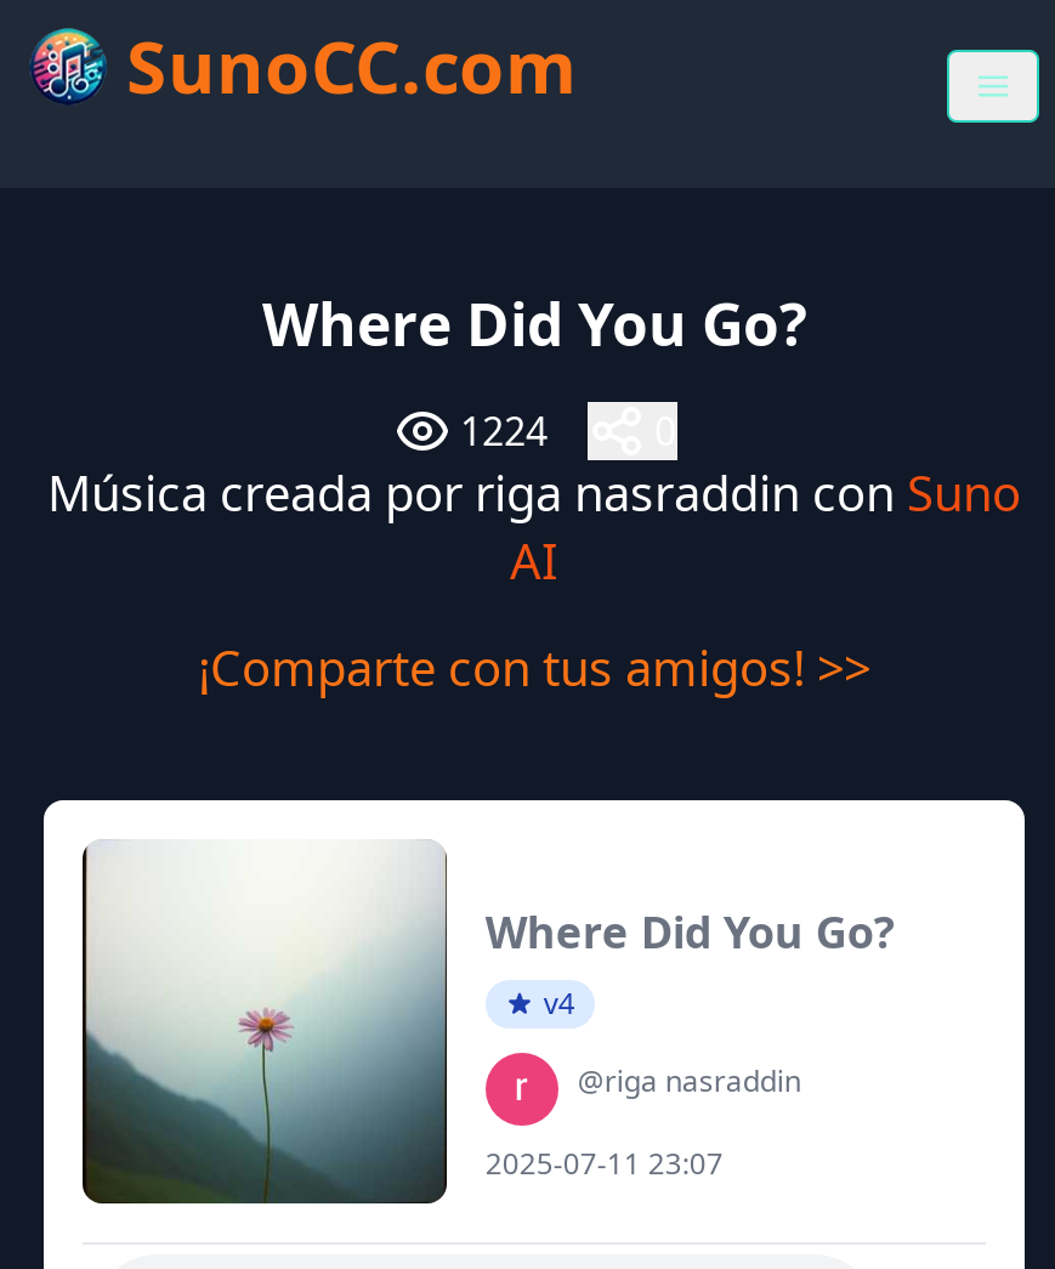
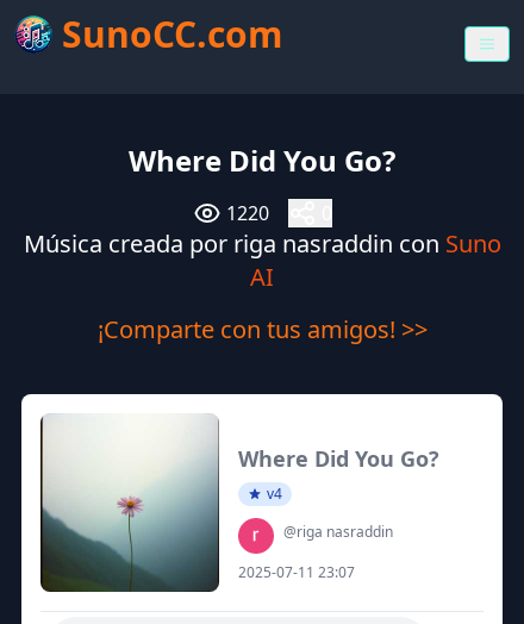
[460,404,548,458] 1224 -> [226,200,269,226] 1220

